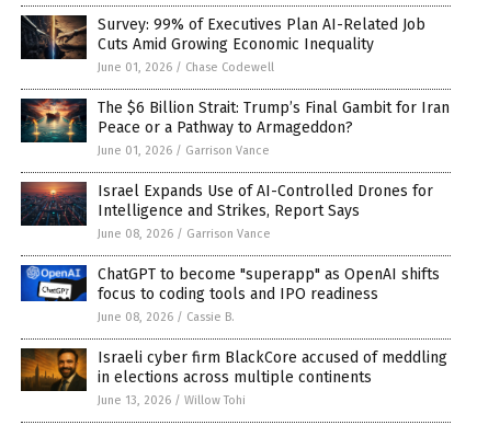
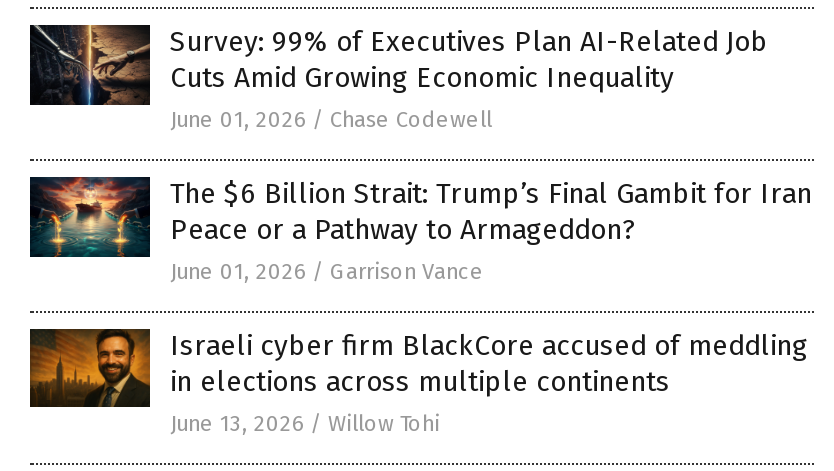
[21,181,440,324] [image] | Israel Expands Use of AI-Controlled Drones for | Intelligence and Strikes, Report Says | June 08, 2026 / Garrison Vance | ChatGPT to become "superapp" as OpenAI shifts | focus to coding tools and IPO readiness | June 08, 2026 / Cassie B. -> none
[20,264,82,302] [image] -> none

